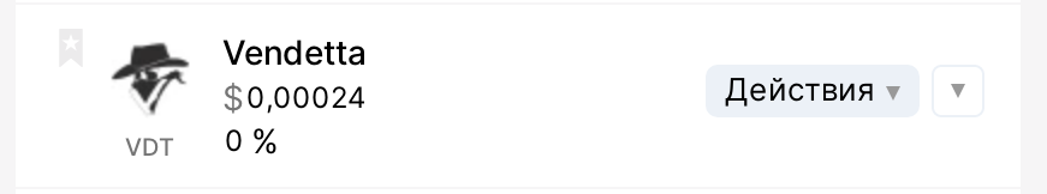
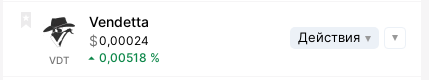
[225,122,244,158] 0 -> [99,50,147,65] 0,00518

